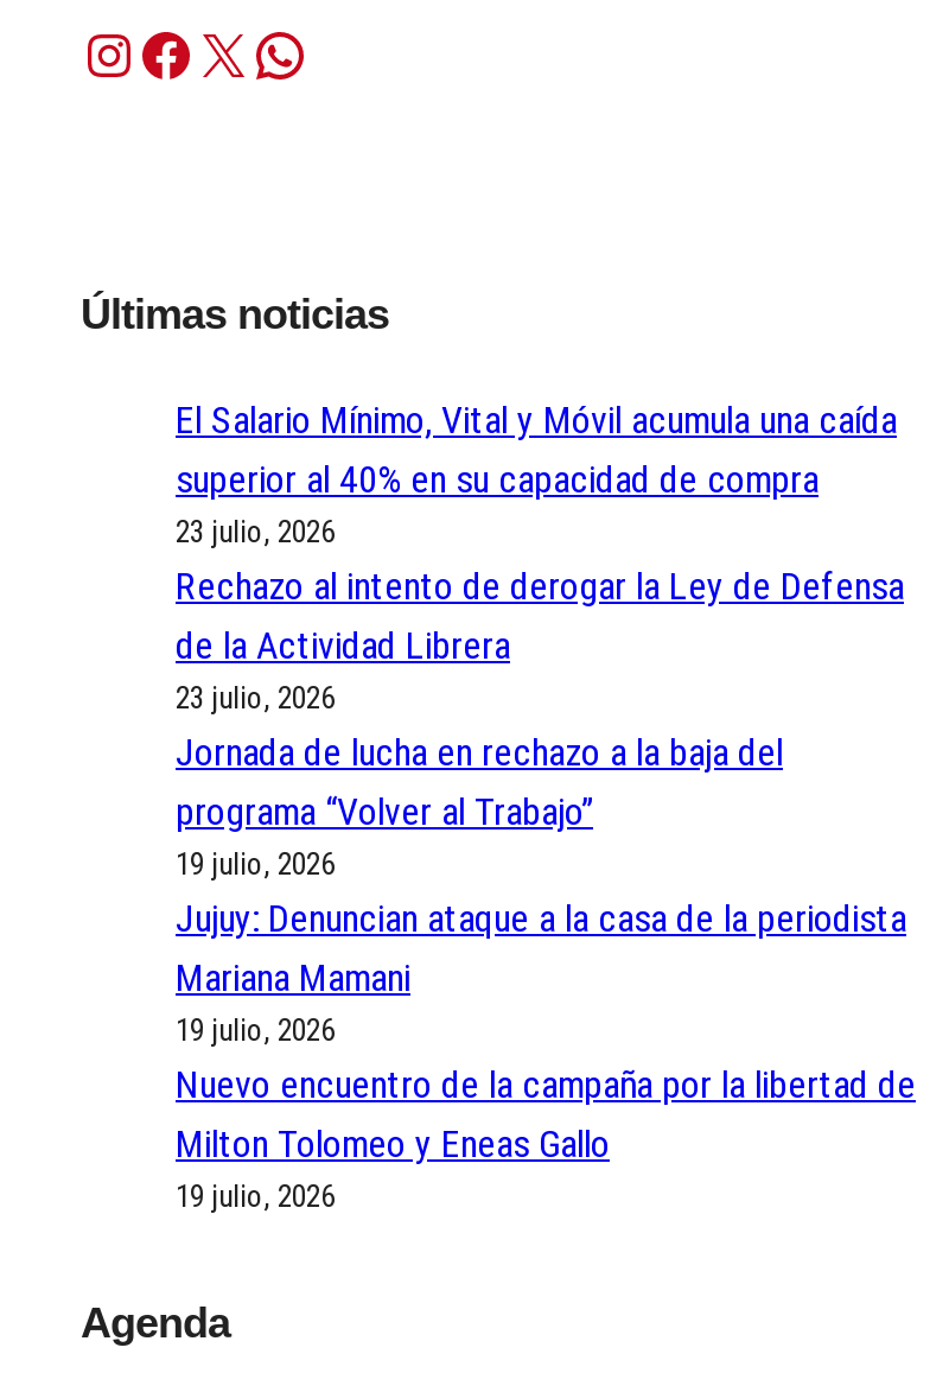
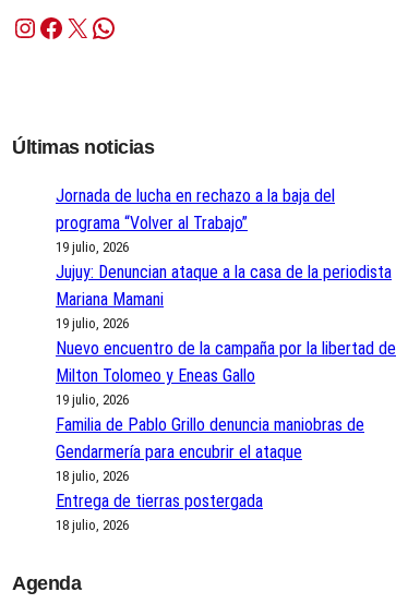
[176,397,904,715] El Salario Mínimo, Vital y Móvil acumula una caída | superior al 40% en su capacidad de compra | 23 julio, 2026 | Rechazo al intento de derogar la Ley de Defensa | de la Actividad Librera | 23 julio, 2026 -> none
moved [176,730,916,1214] -> [56,186,396,408]: Jornada de lucha en rechazo a la baja del | programa “Volver al Trabajo” | 19 julio, 2026 | ... | Milton Tolomeo y Eneas Gallo | 19 julio, 2026
none -> [56,415,364,534] Familia de Pablo Grillo denuncia maniobras de | Gendarmería para encubrir el ataque | 18 julio, 2026 | Entrega de tierras postergada | 18 julio, 2026

